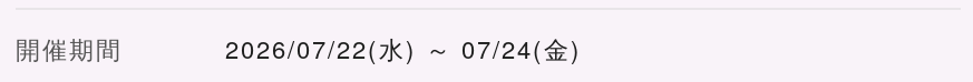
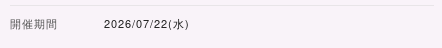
[225,29,582,65] 2026/07/22(水) ～ 07/24(金) -> [104,15,190,31] 2026/07/22(水)

